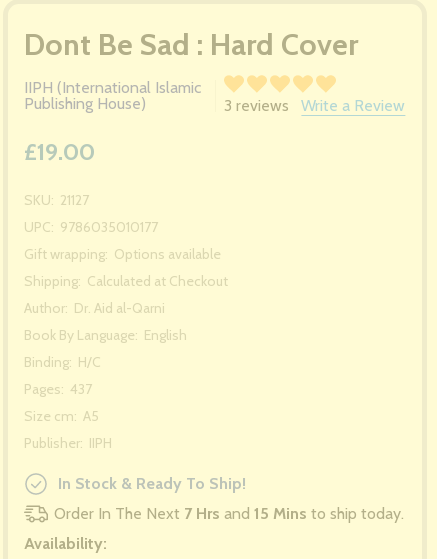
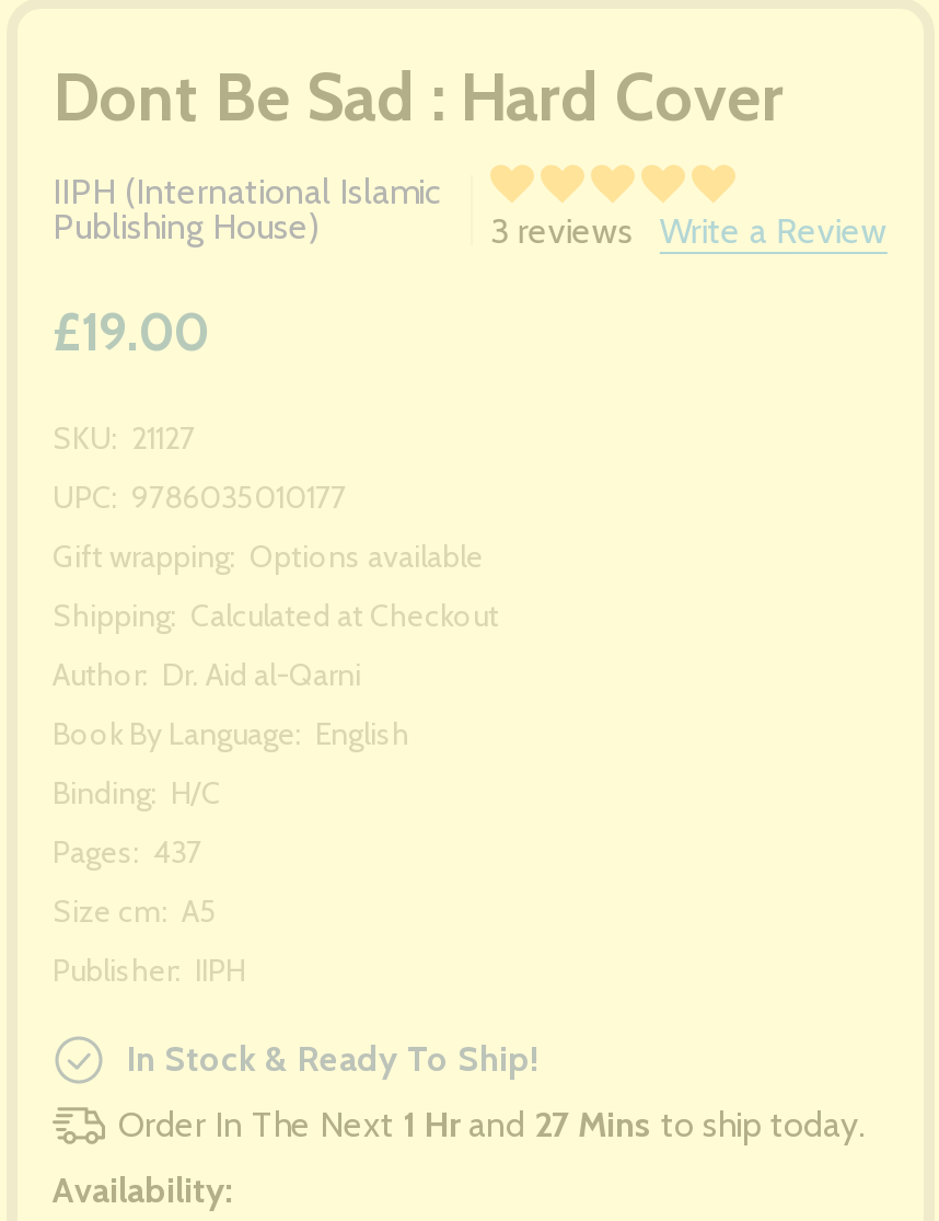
[54,504,404,523] Order In The Next 7 Hrs and 15 Mins to ship today. -> [118,1104,865,1145] Order In The Next 1 Hr and 27 Mins to ship today.

